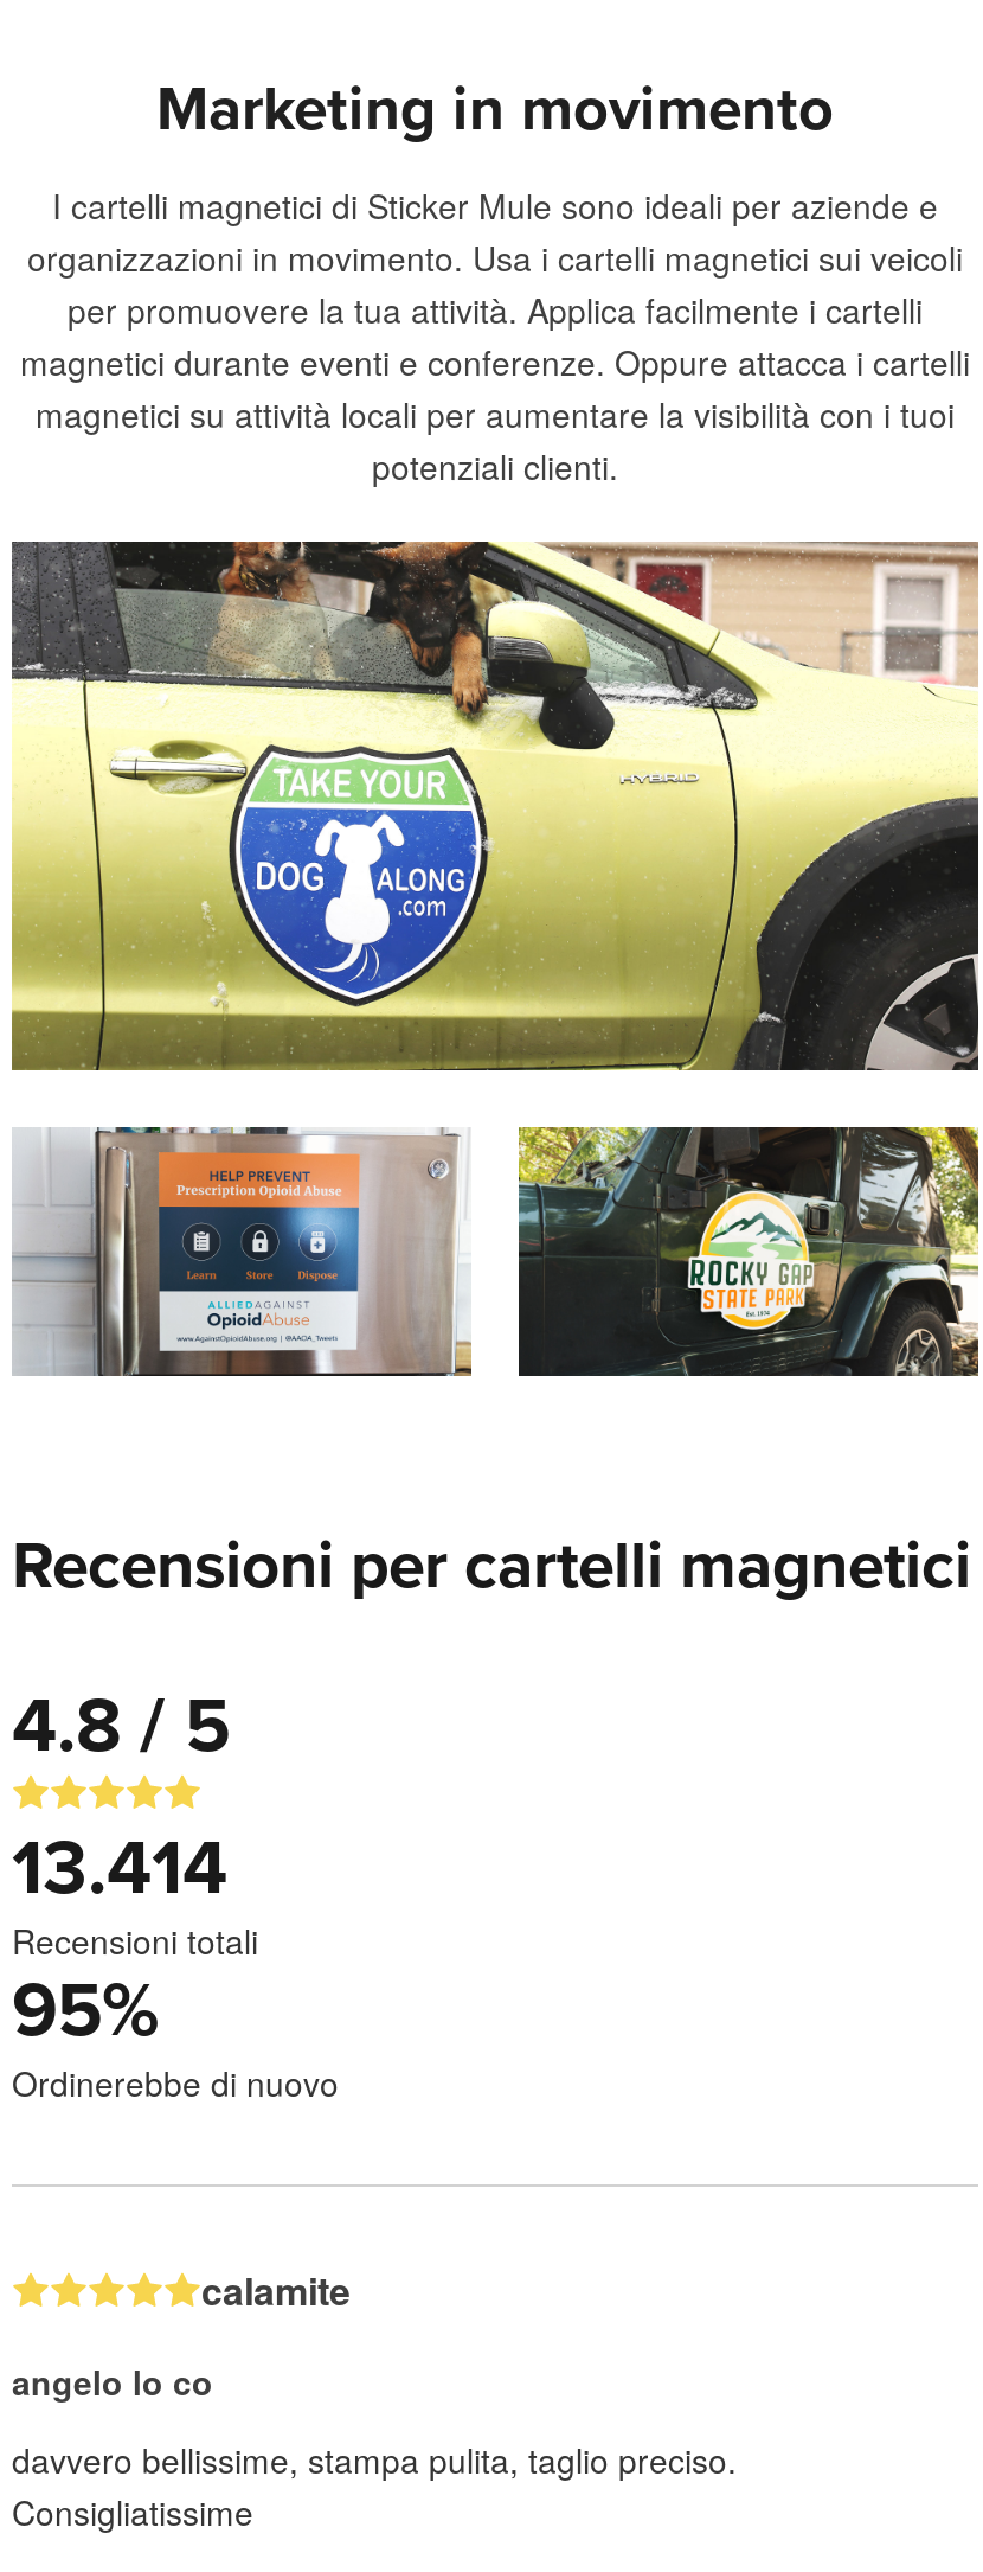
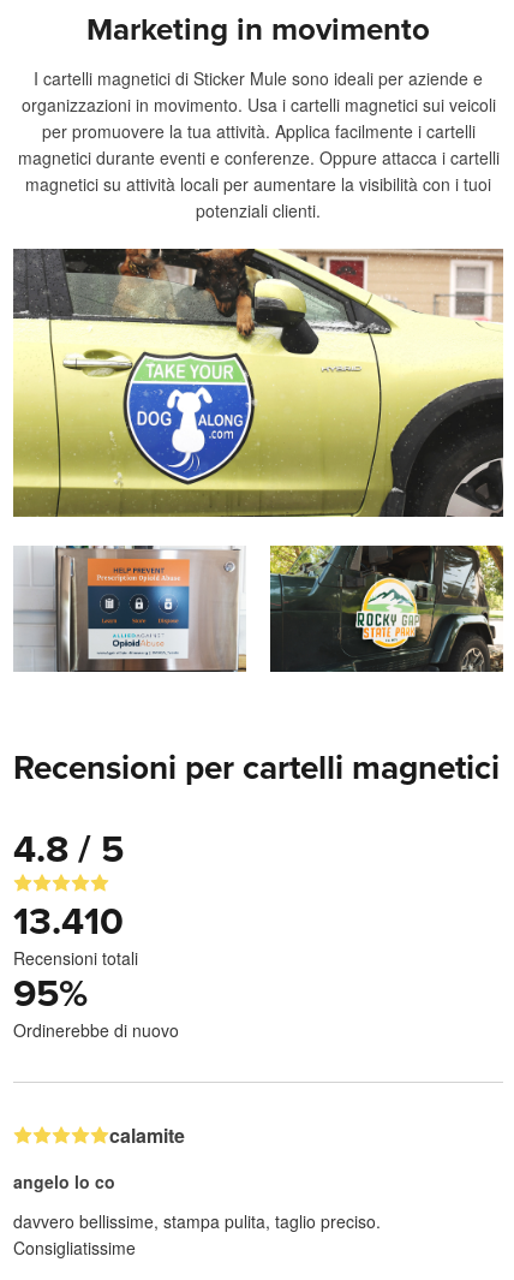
[12,1825,227,1915] 13.414 -> [13,899,124,945] 13.410

